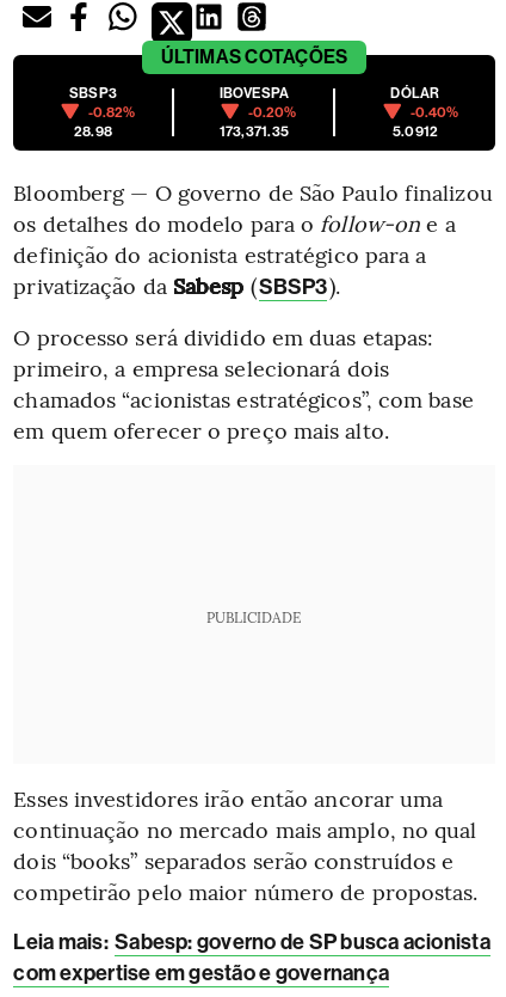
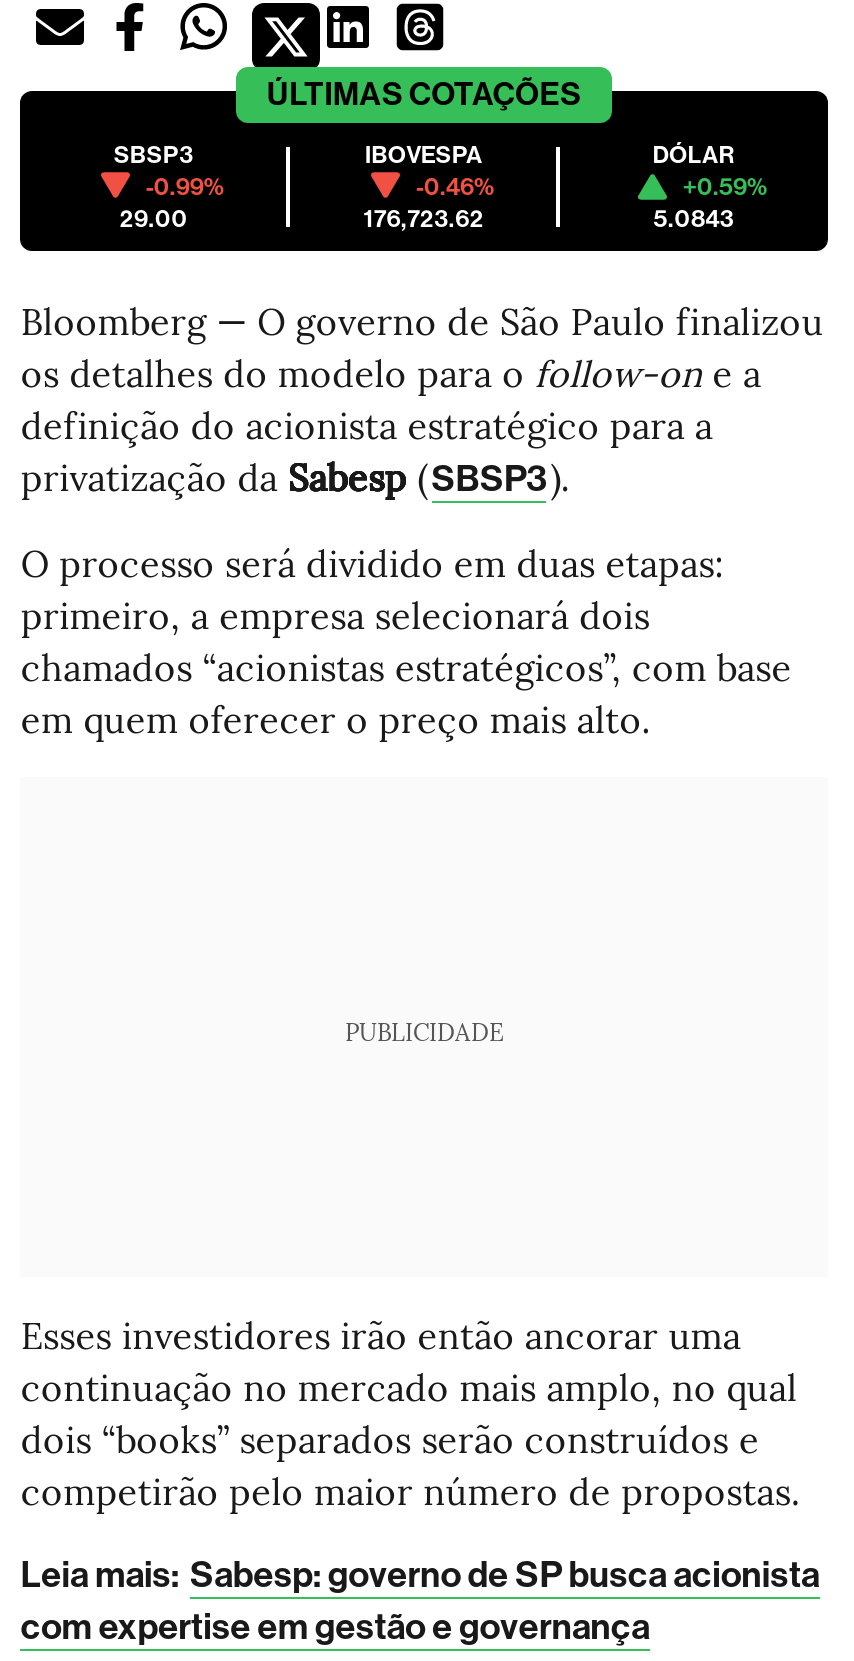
[88,104,135,121] -0.82% -> [146,173,224,201] -0.99%
[249,104,297,121] -0.20% -> [416,173,494,201] -0.46%
[410,104,458,121] -0.40% -> [683,173,767,201] +0.59%
[74,123,112,140] 28.98 -> [120,205,188,233] 29.00
[219,123,289,140] 173,371.35 -> [364,205,484,233] 176,723.62
[392,123,438,140] 5.0912 -> [654,205,734,233] 5.0843

